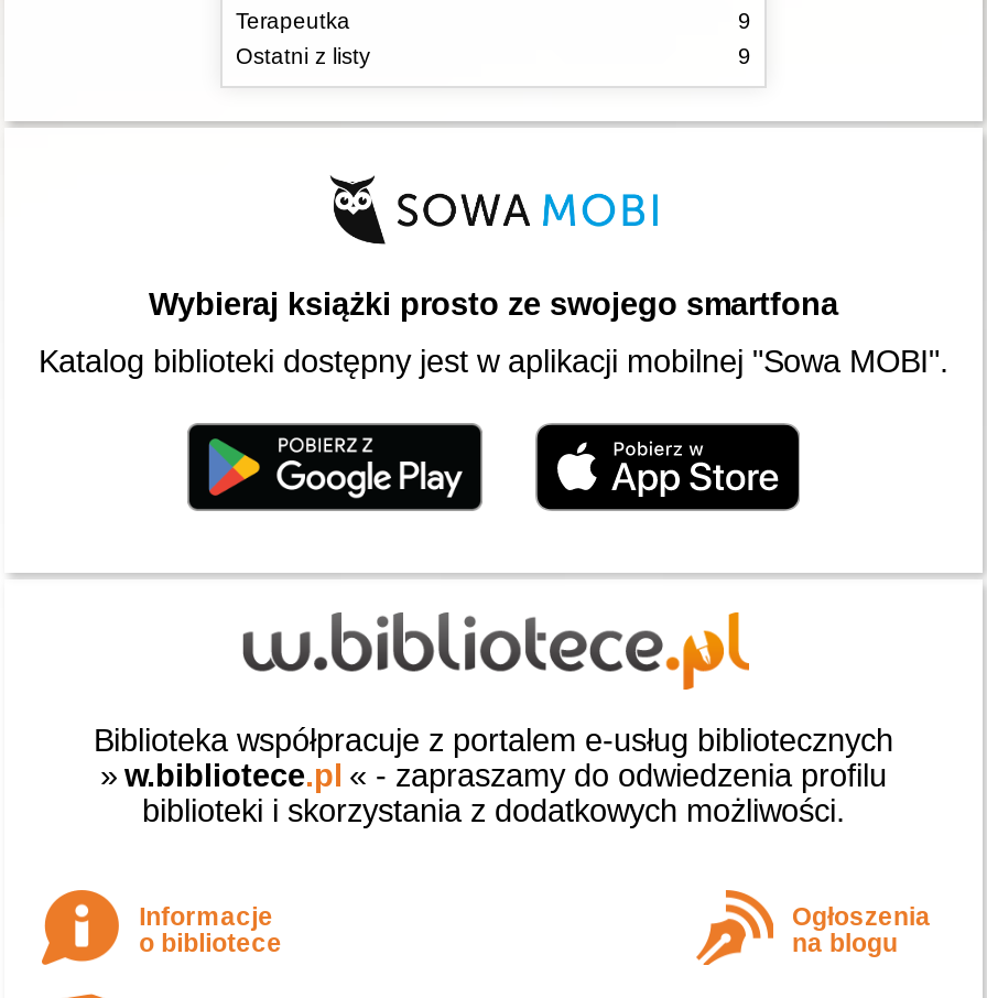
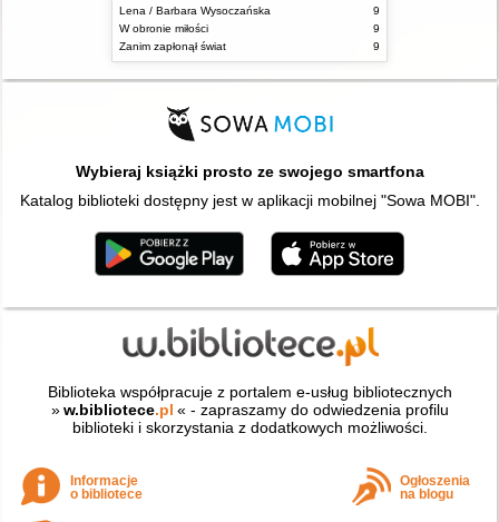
[236,9,350,33] Terapeutka -> [119,4,271,17] Lena / Barbara Wysoczańska
[236,44,370,68] Ostatni z listy -> [119,22,380,52] W obronie miłości | 9 | Zanim zapłonął świat

